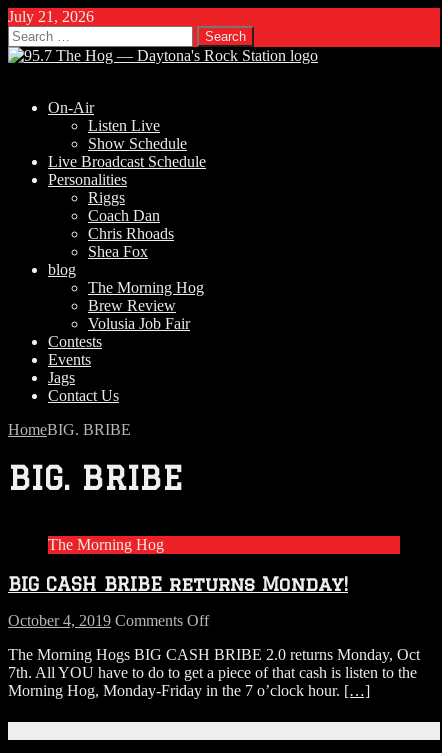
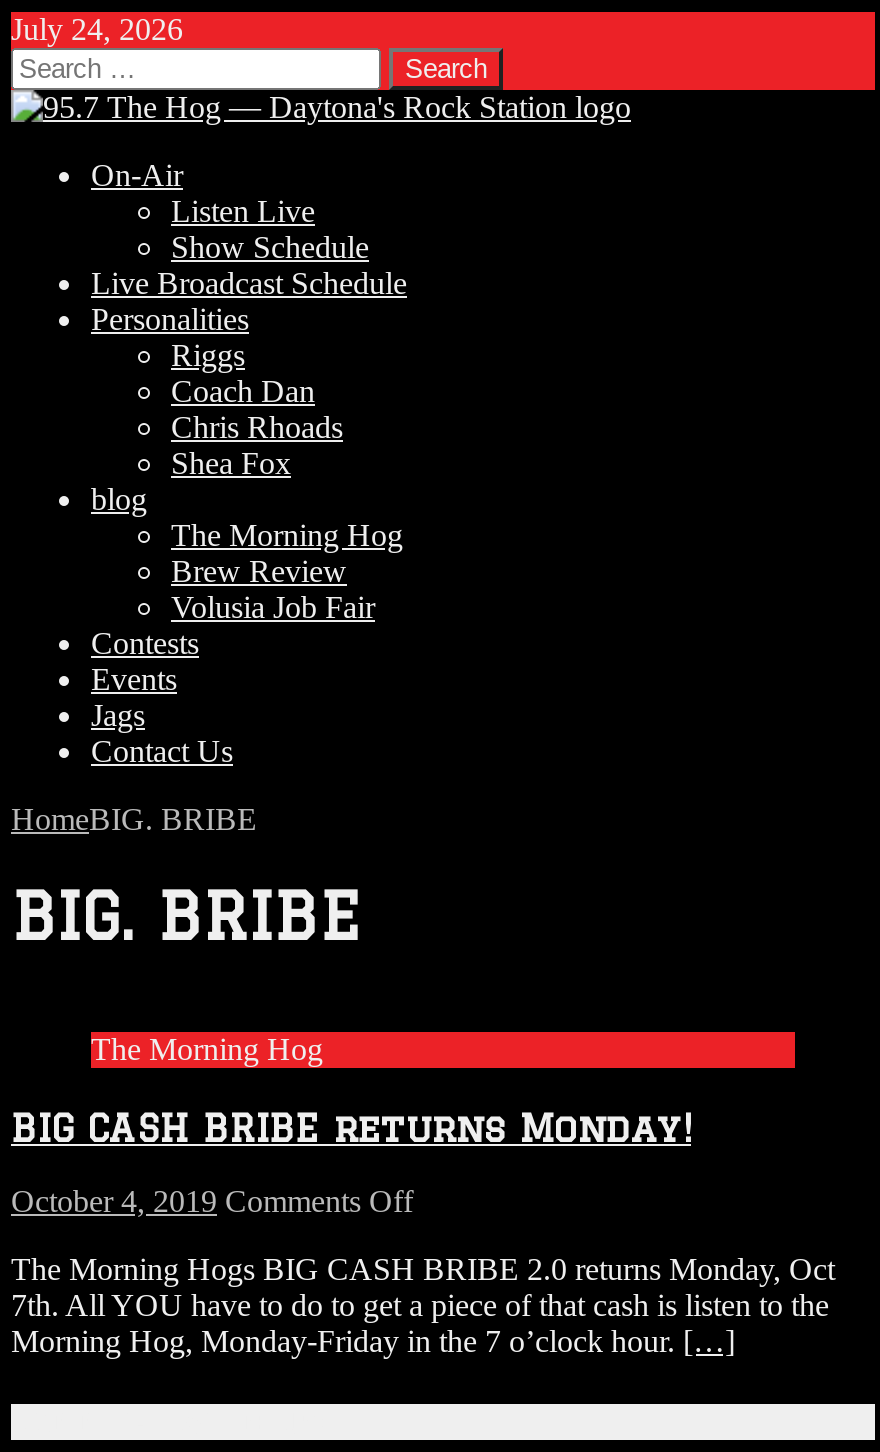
[8,8,94,25] July 21, 2026 -> [11,12,183,46] July 24, 2026

